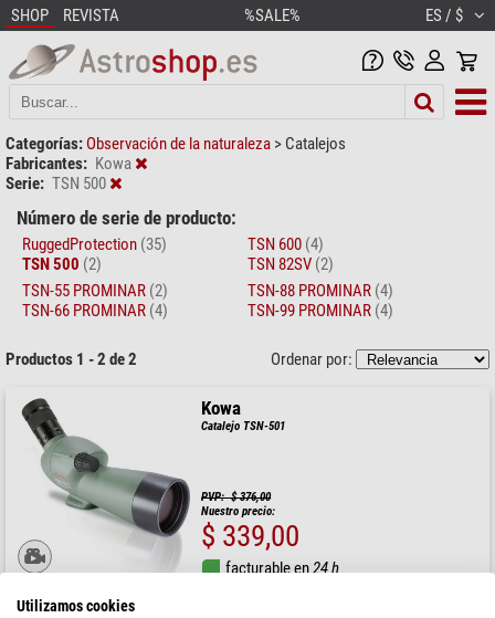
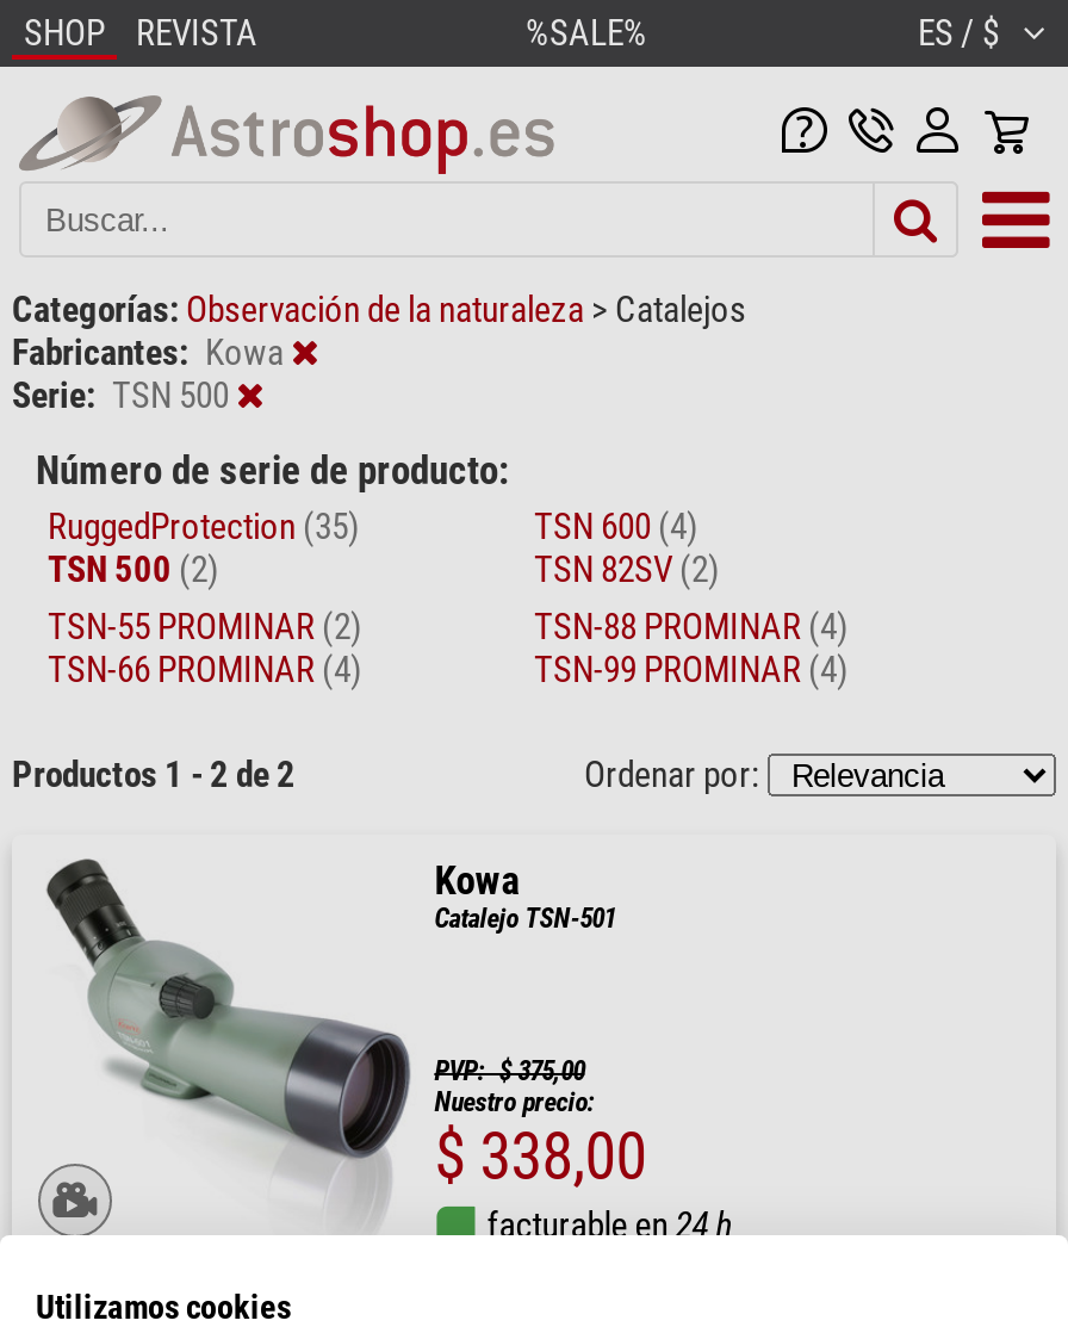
[201,490,271,504] PVP: $ 376,00 -> [434,1056,585,1087] PVP: $ 375,00
[201,518,300,554] $ 339,00 -> [434,1118,647,1194] $ 338,00

